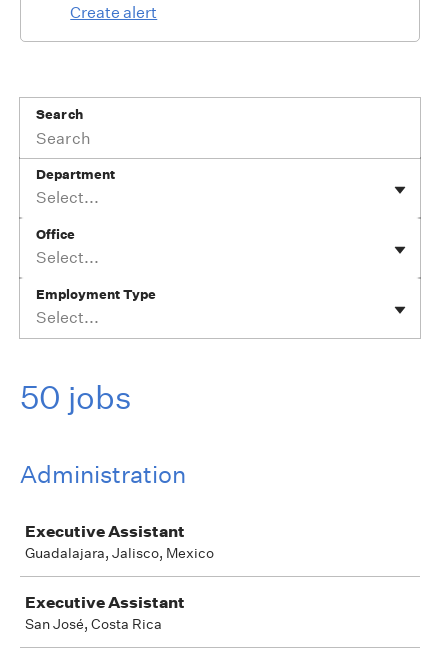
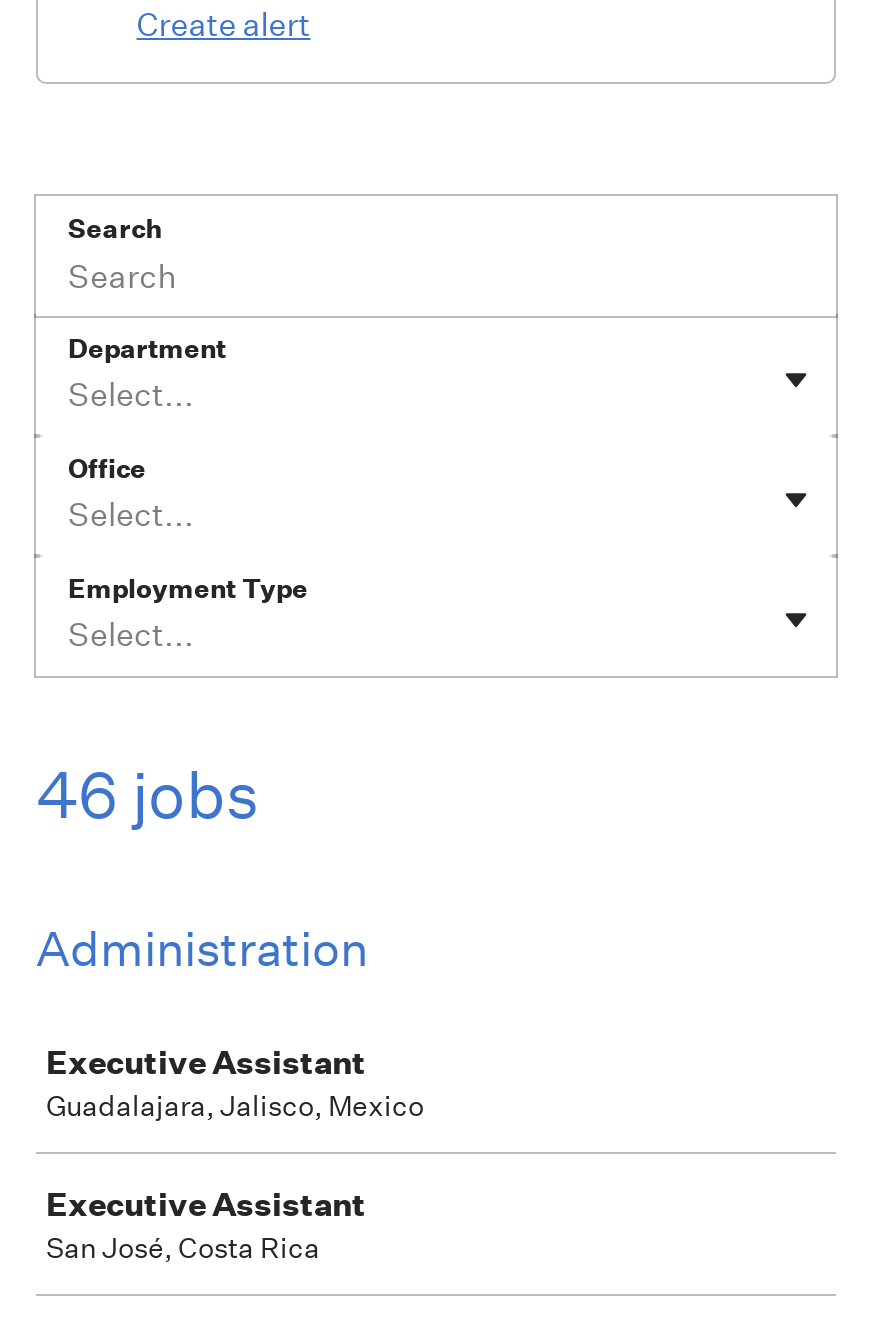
[20,378,132,417] 50 jobs -> [36,756,260,834] 46 jobs

